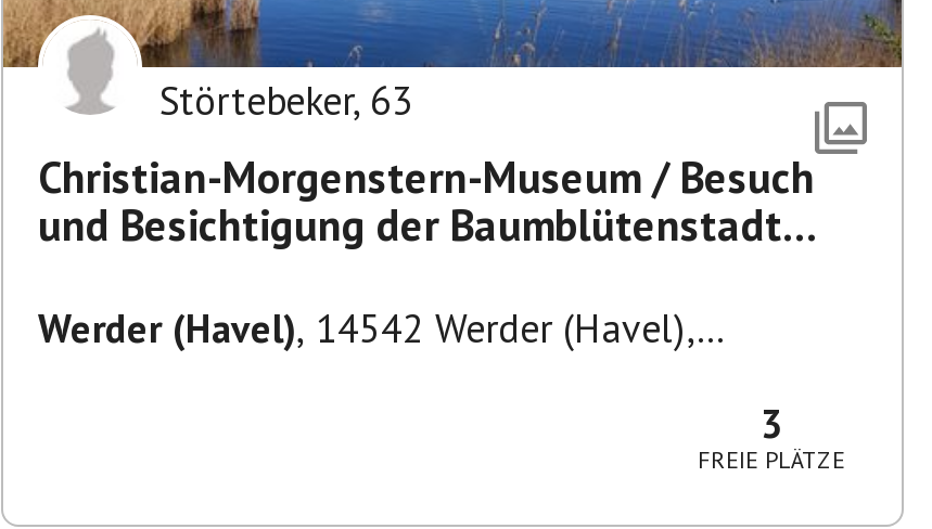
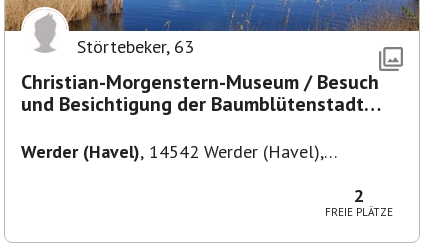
[761,399,782,449] 3 -> [354,184,364,207] 2

